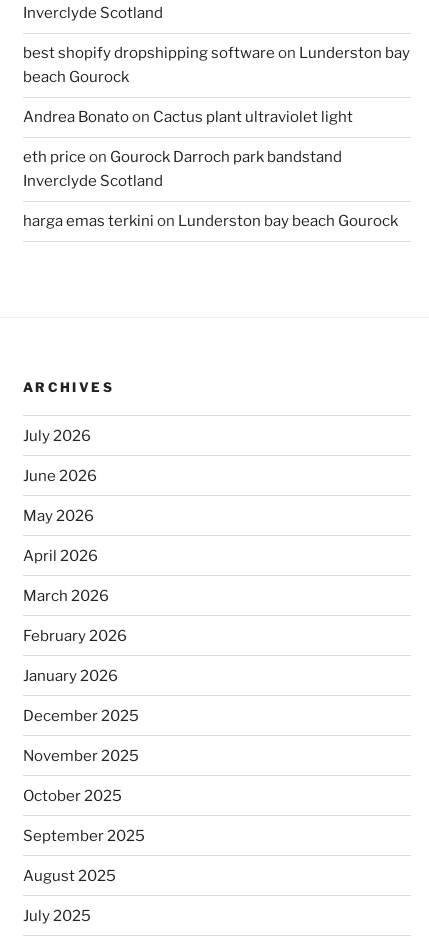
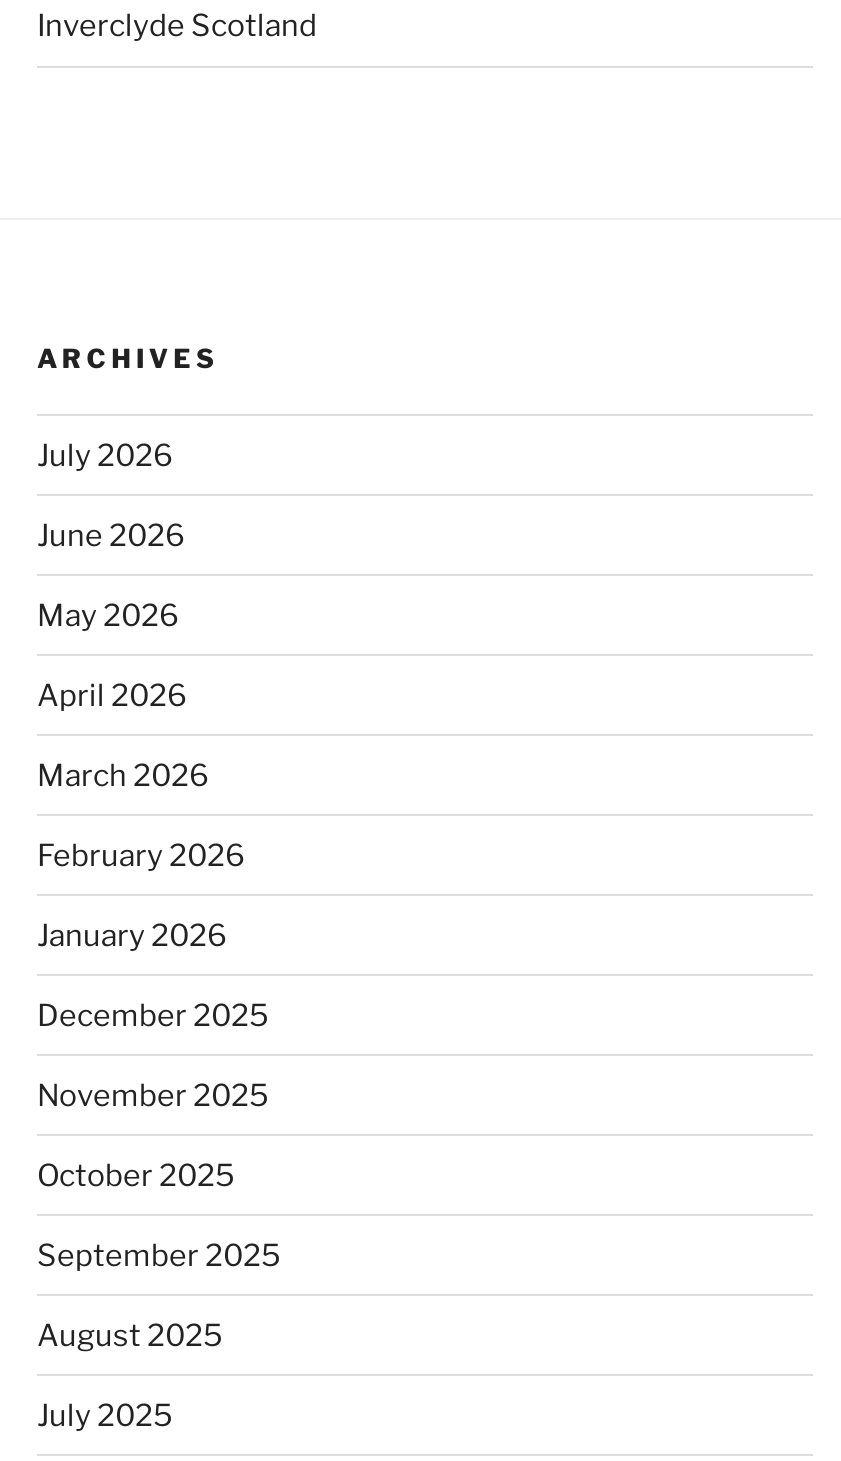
[23,44,410,230] best shopify dropshipping software on Lunderston bay | beach Gourock | Andrea Bonato on Cactus plant ultraviolet light | eth price on Gourock Darroch park bandstand | Inverclyde Scotland | harga emas terkini on Lunderston bay beach Gourock -> none

